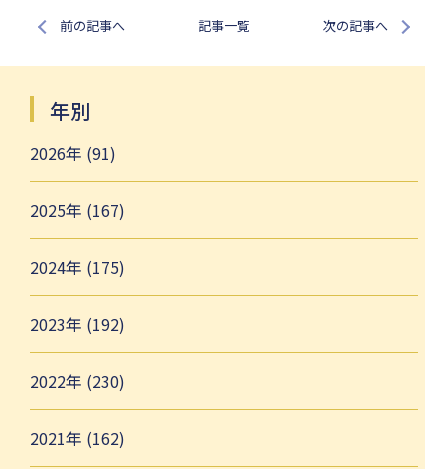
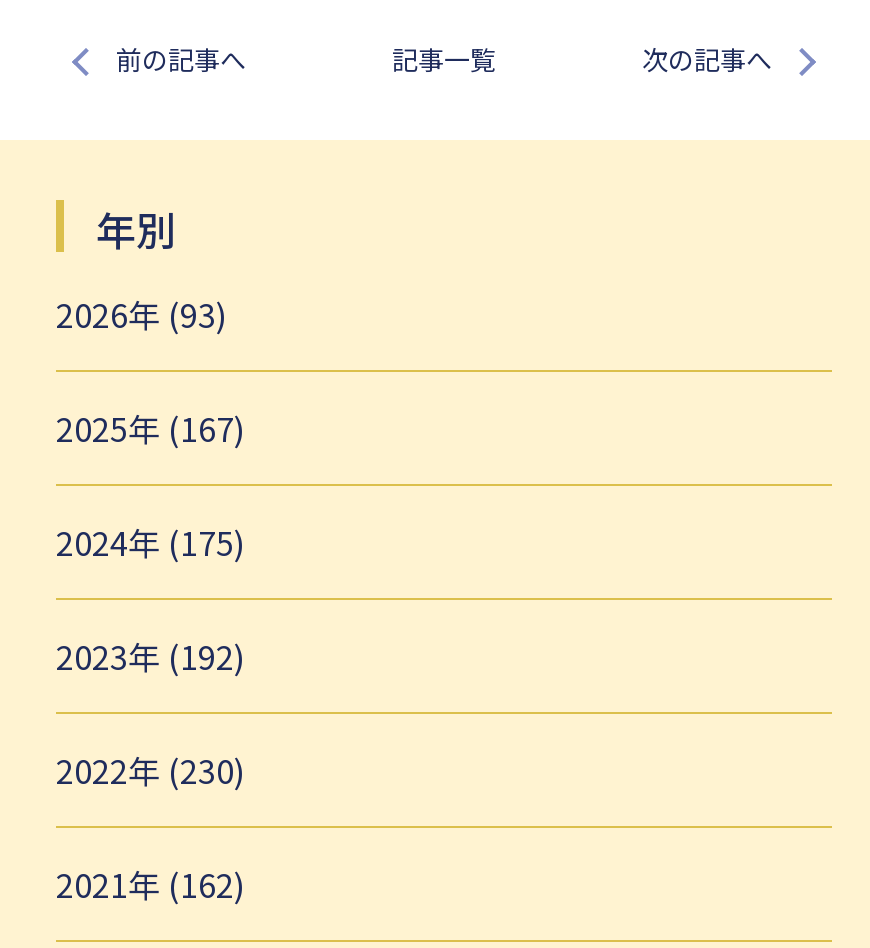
[30,141,116,165] 2026年 (91) -> [56,290,228,338] 2026年 (93)

